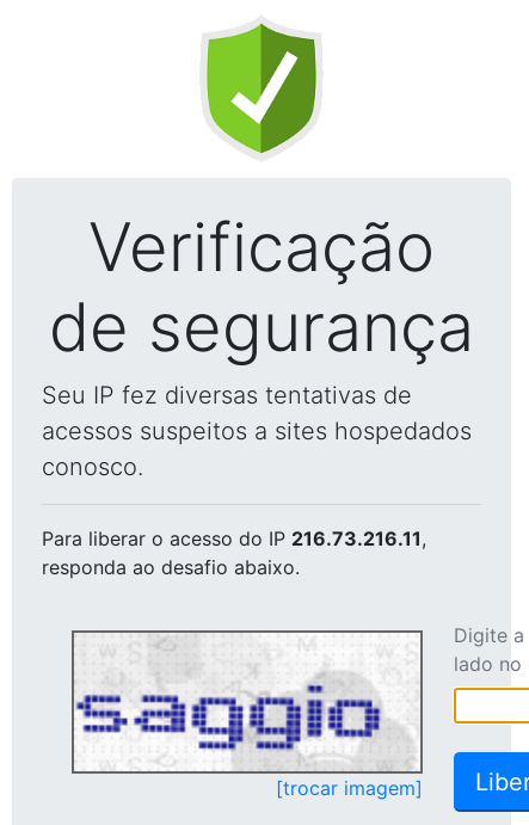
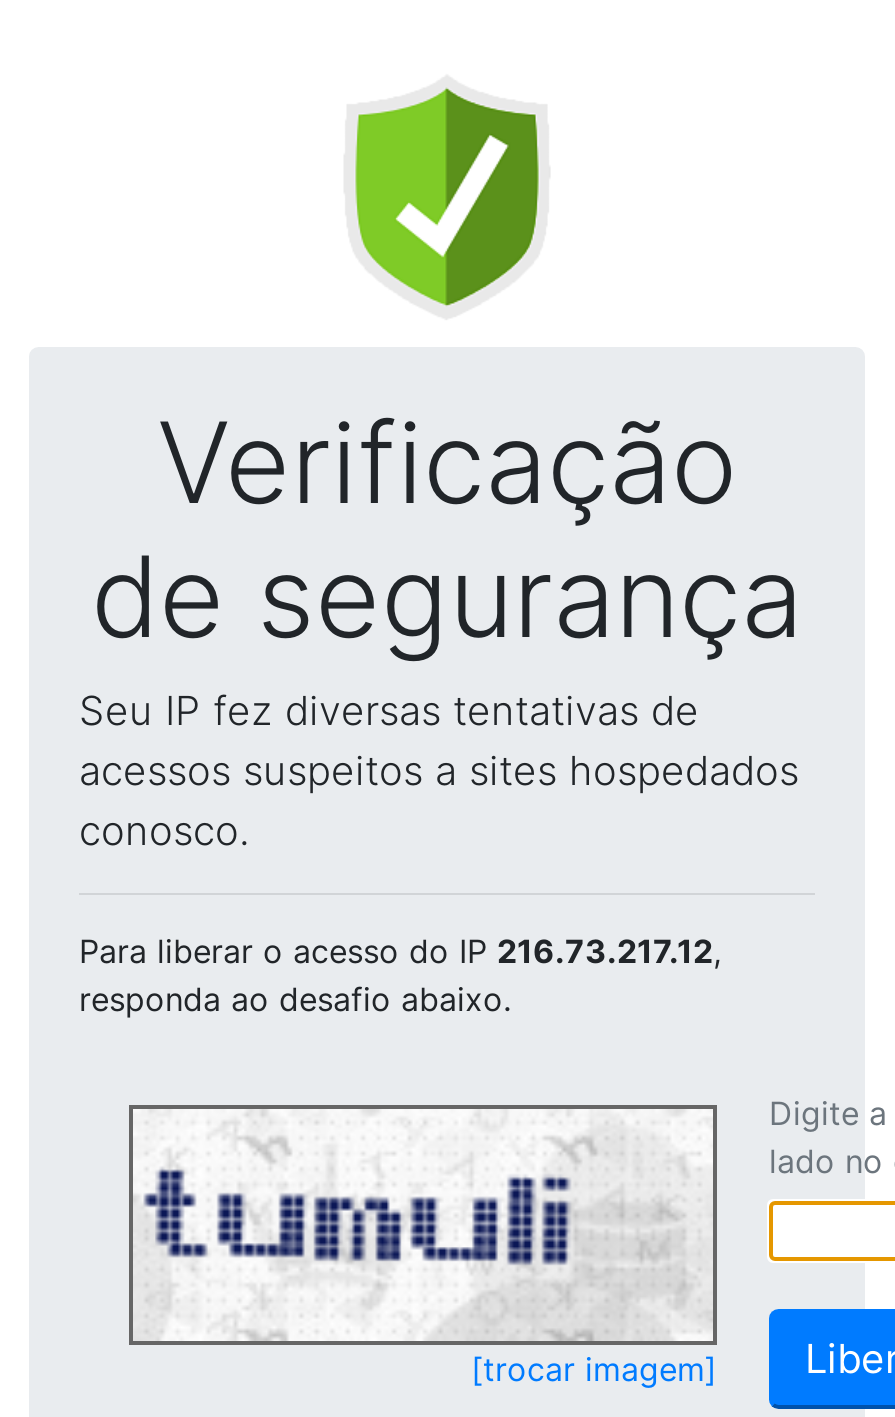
[42,527,426,550] Para liberar o acesso do IP 216.73.216.11, -> [79,931,721,971] Para liberar o acesso do IP 216.73.217.12,
[76,636,402,770] [image] -> [135,1117,685,1313] [image]

